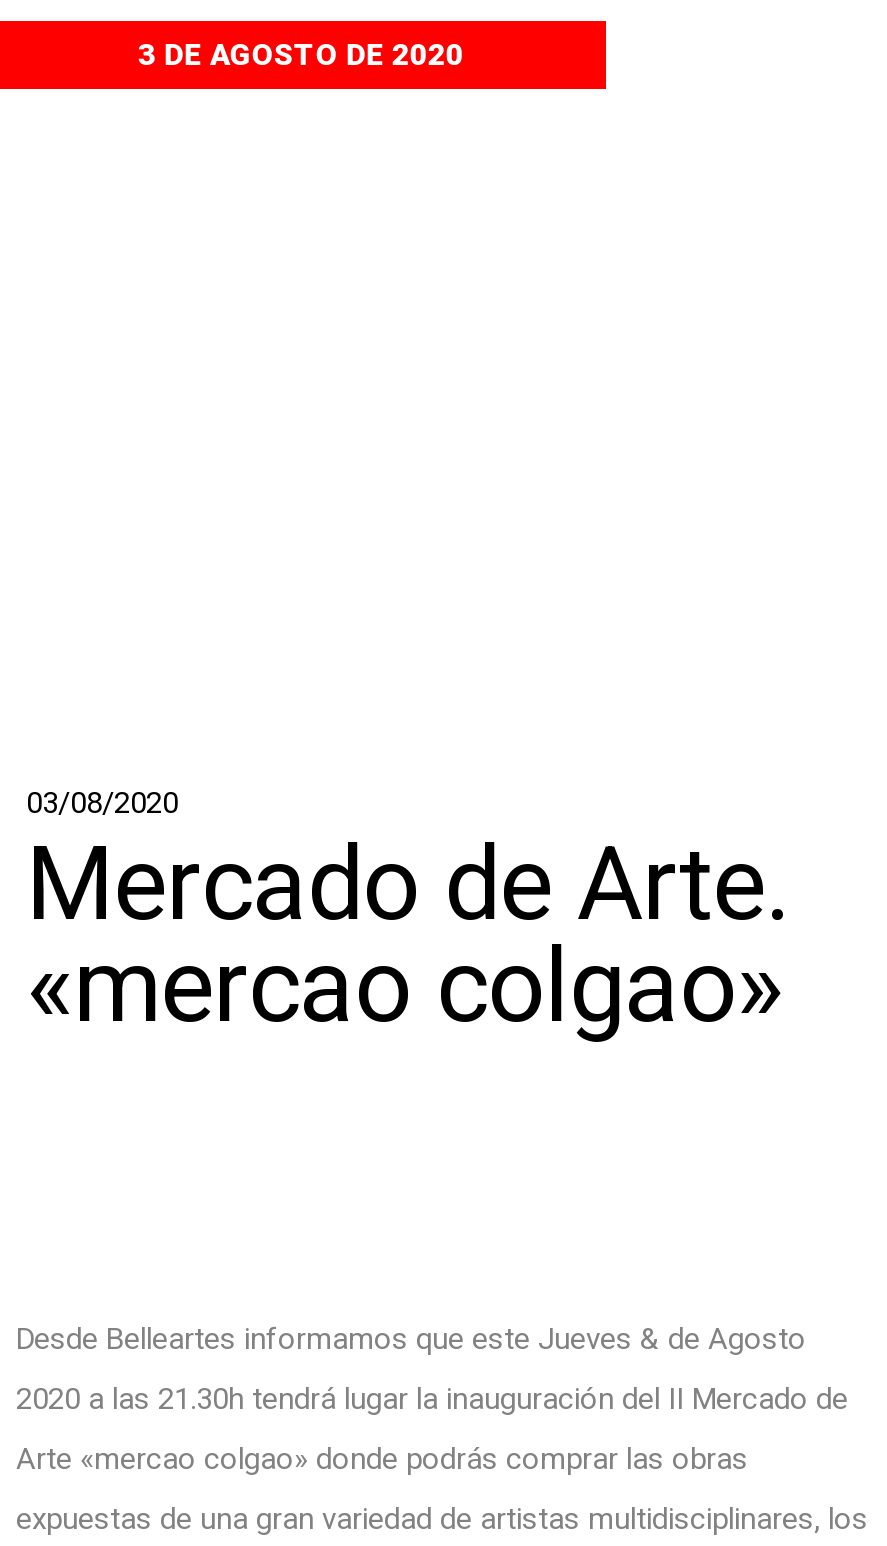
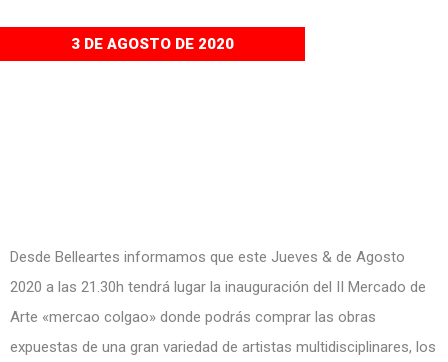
[26,785,792,1045] 03/08/2020 | Mercado de Arte. | «mercao colgao» -> none

